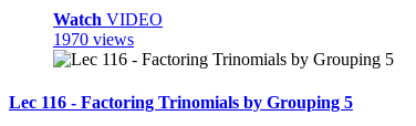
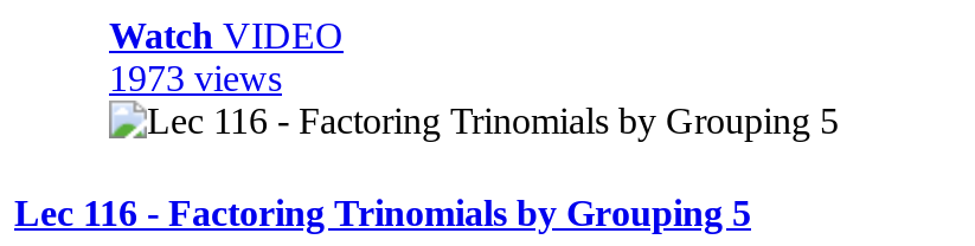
[53,30,134,49] 1970 views -> [109,58,282,98] 1973 views

